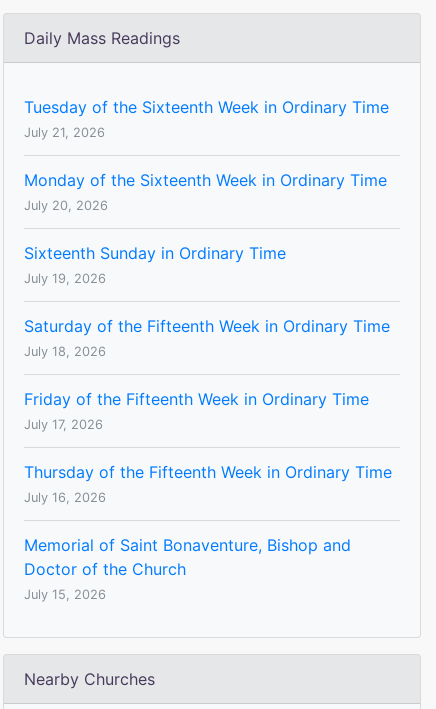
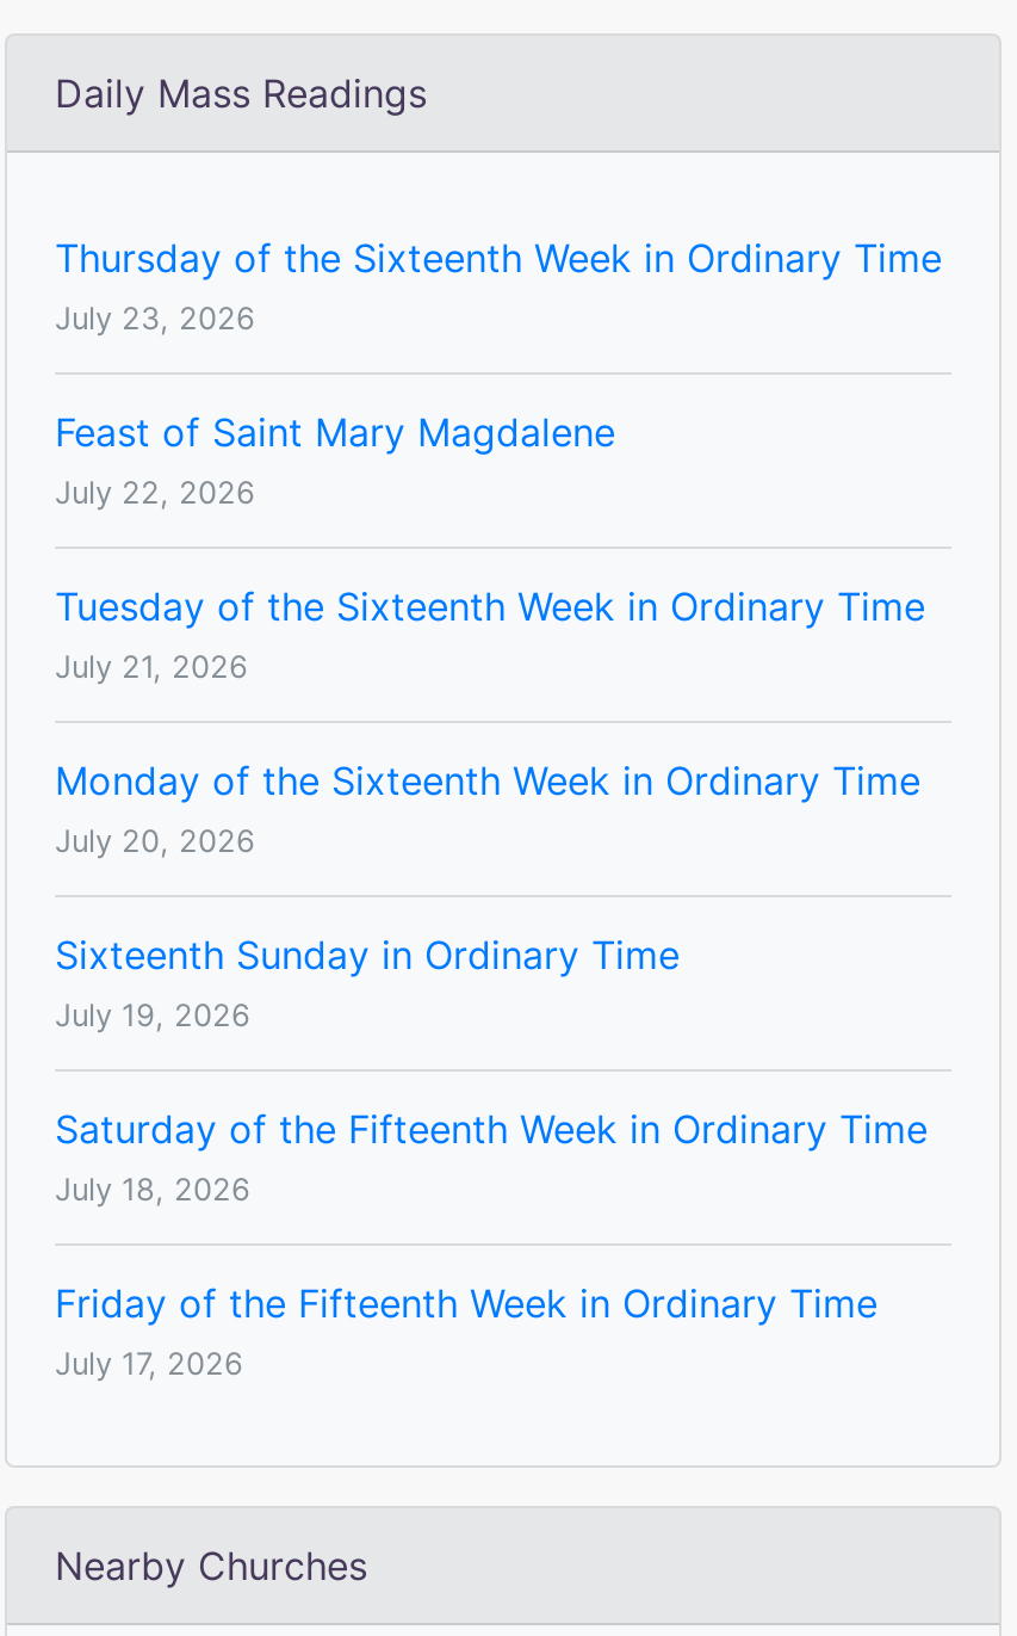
none -> [55,234,942,511] Thursday of the Sixteenth Week in Ordinary Time | July 23, 2026 | Feast of Saint Mary Magdalene | July 22, 2026
moved [24,97,390,432] -> [55,582,928,1382]: Tuesday of the Sixteenth Week in Ordinary Time | July 21, 2026 | Monday of the Sixteenth Week in Ordinary Time | ... | Friday of the Fifteenth Week in Ordinary Time | July 17, 2026
[24,462,392,602] Thursday of the Fifteenth Week in Ordinary Time | July 16, 2026 | Memorial of Saint Bonaventure, Bishop and | Doctor of the Church | July 15, 2026 -> none

